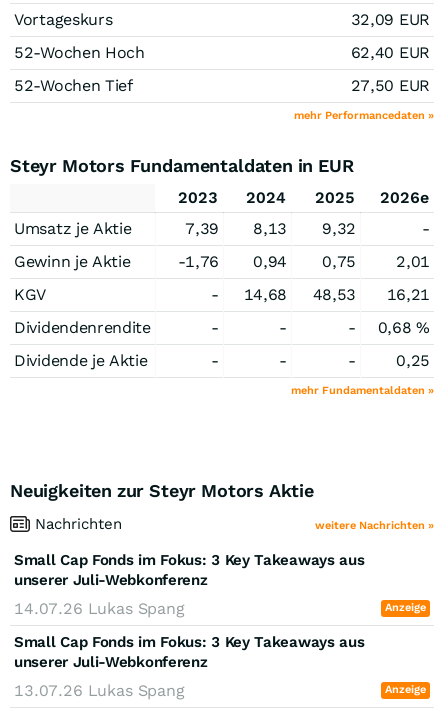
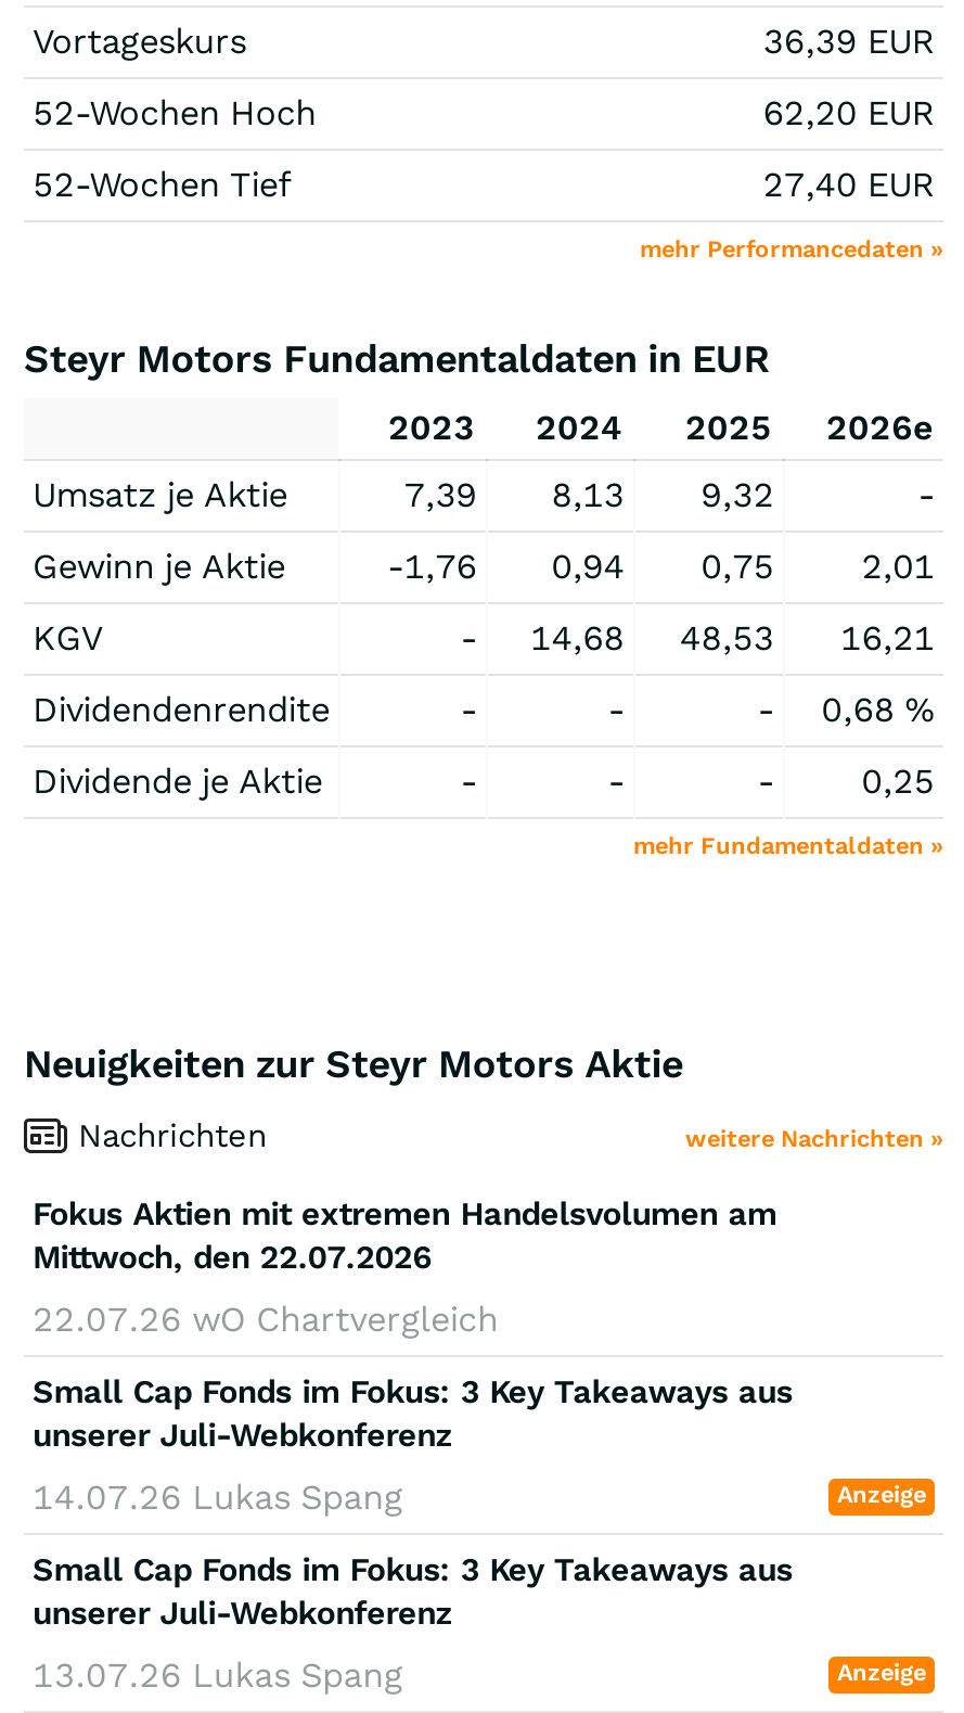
[351,10,430,29] 32,09 EUR -> [763,20,935,61] 36,39 EUR
[351,43,430,62] 62,40 EUR -> [763,91,935,133] 62,20 EUR
[351,76,430,95] 27,50 EUR -> [763,163,935,204] 27,40 EUR
none -> [33,1194,777,1339] Fokus Aktien mit extremen Handelsvolumen am | Mittwoch, den 22.07.2026 | 22.07.26 wO Chartvergleich

